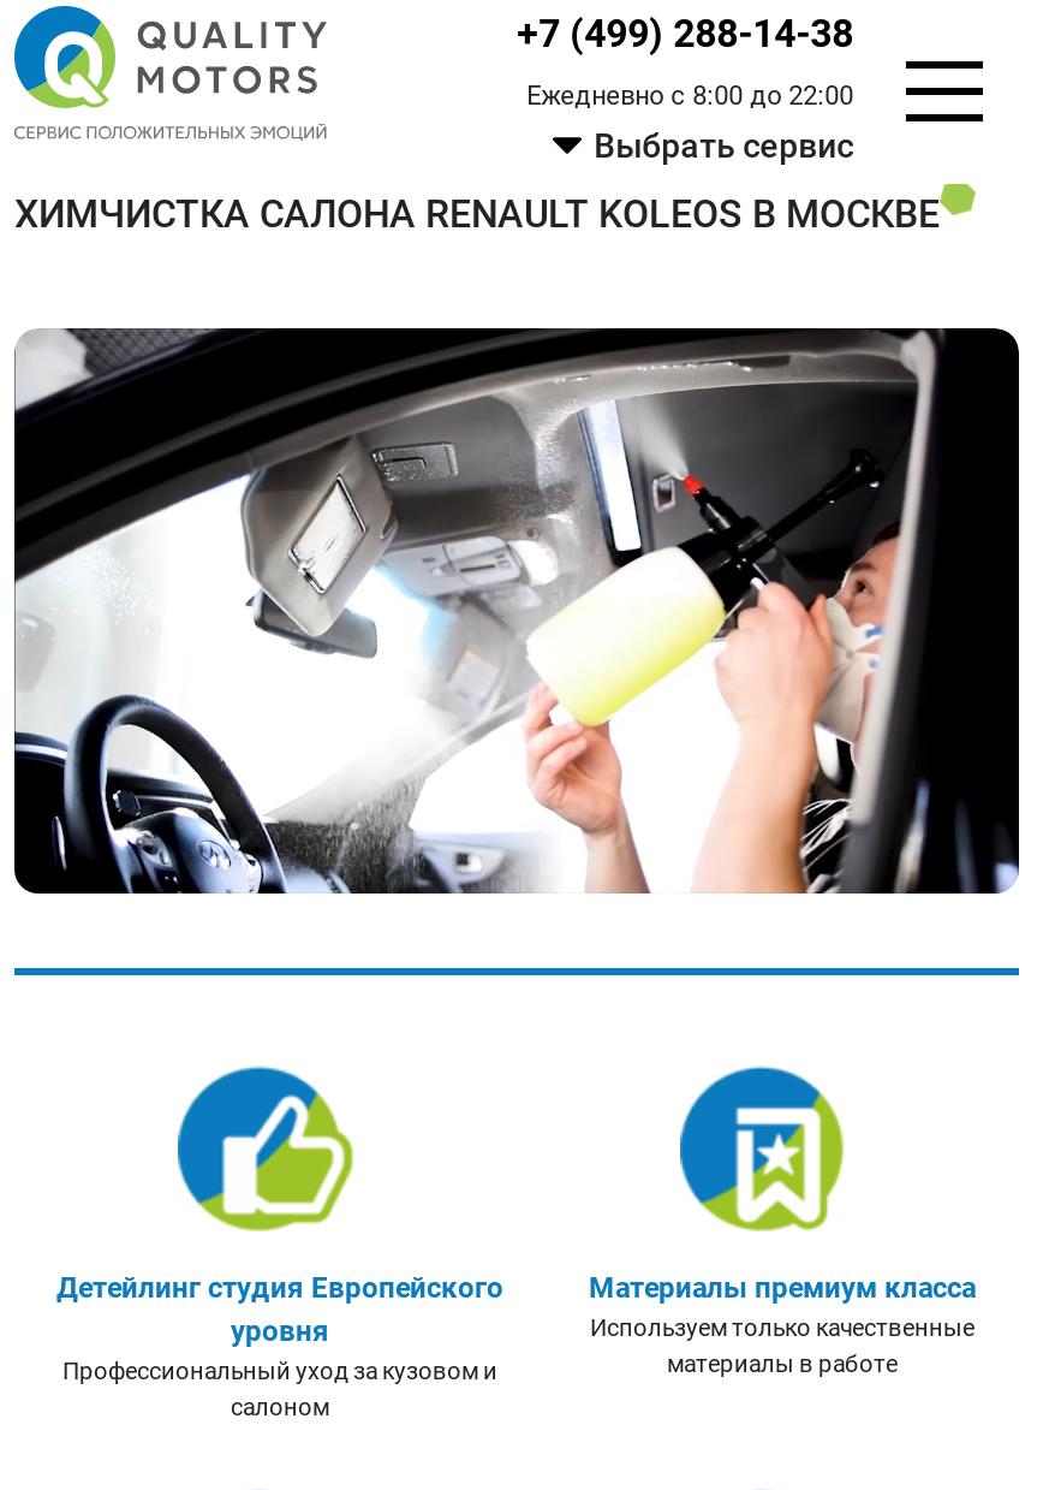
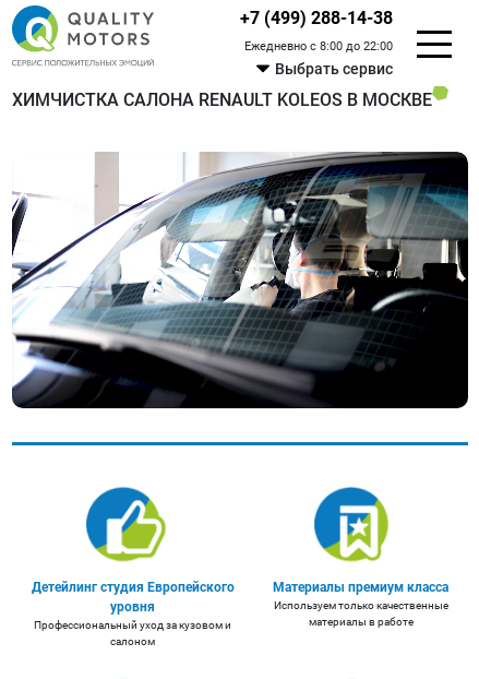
[12,326,1021,896] [image] -> [11,152,469,409] [image]

